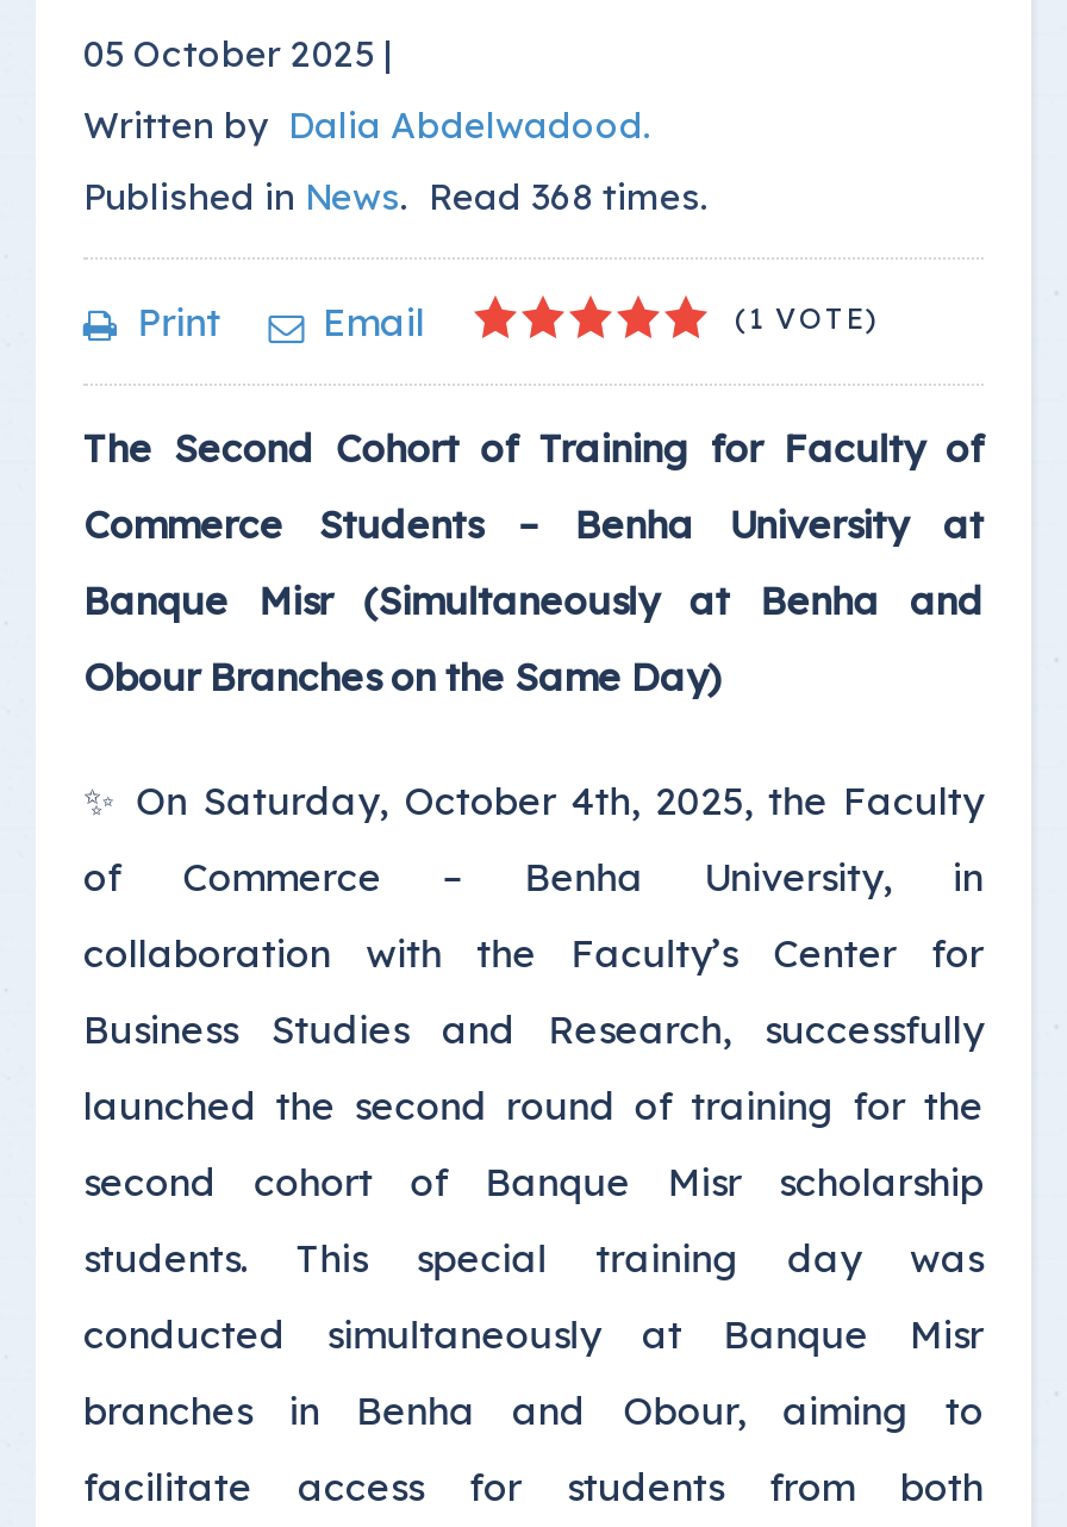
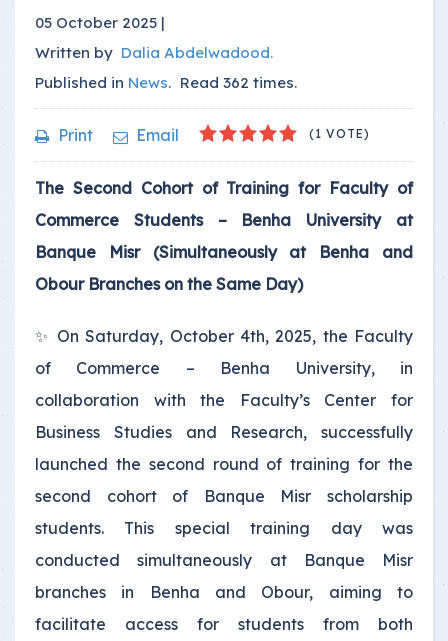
[83,174,707,219] Published in News. Read 368 times. -> [35,73,297,92] Published in News. Read 362 times.

